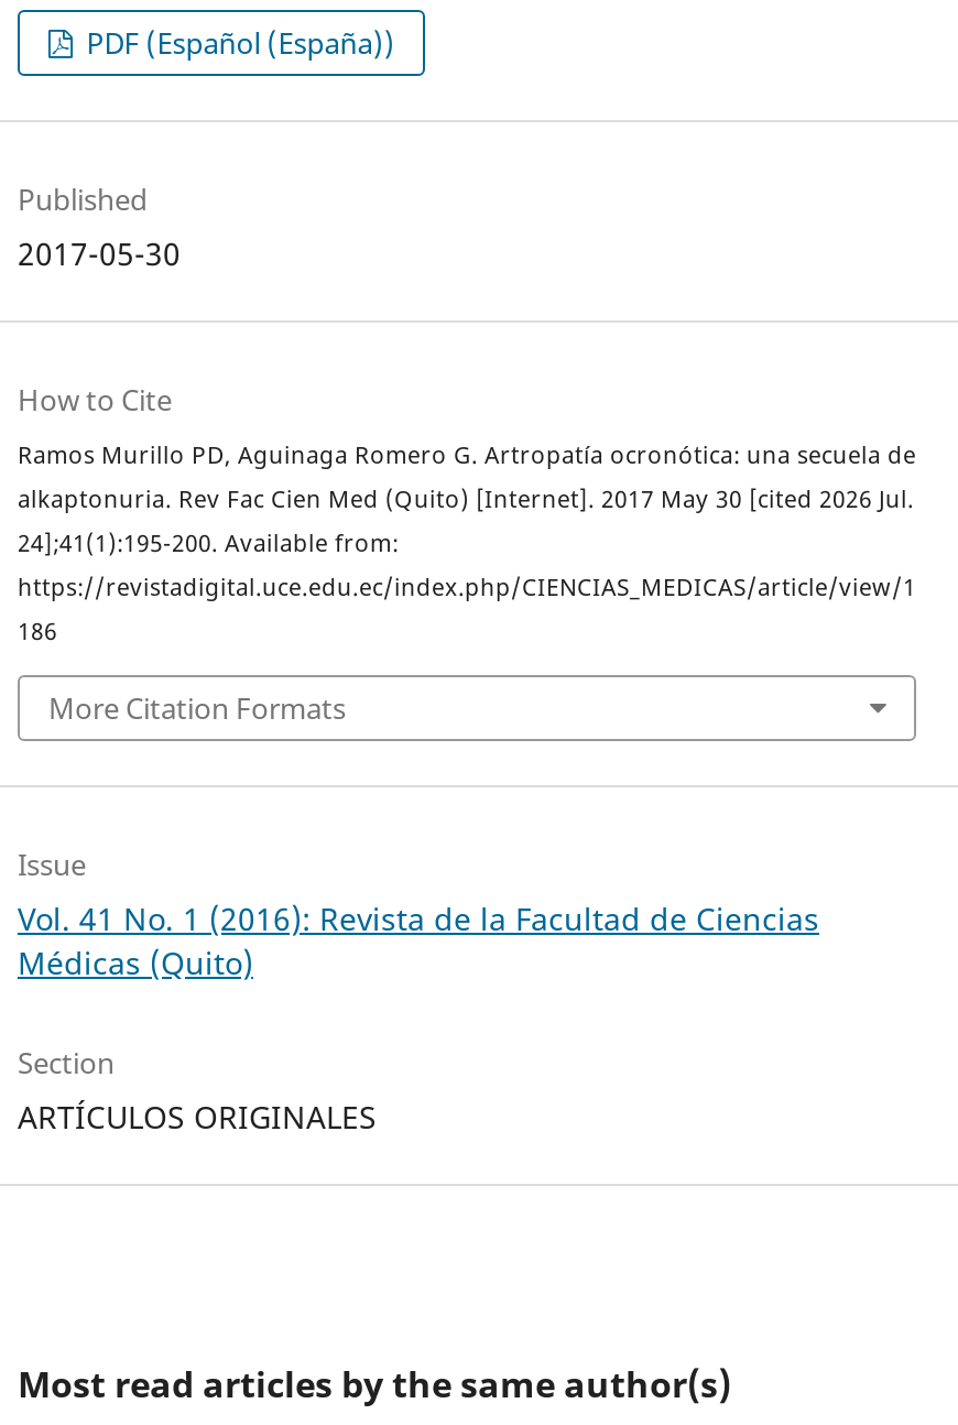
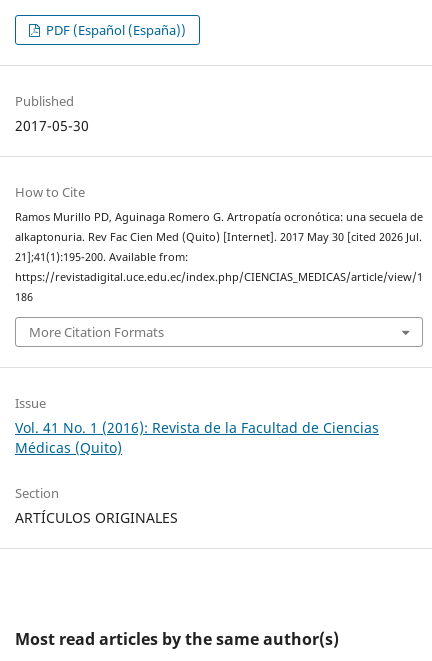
[18,527,399,558] 24];41(1):195-200. Available from: -> [15,250,188,264] 21];41(1):195-200. Available from:

